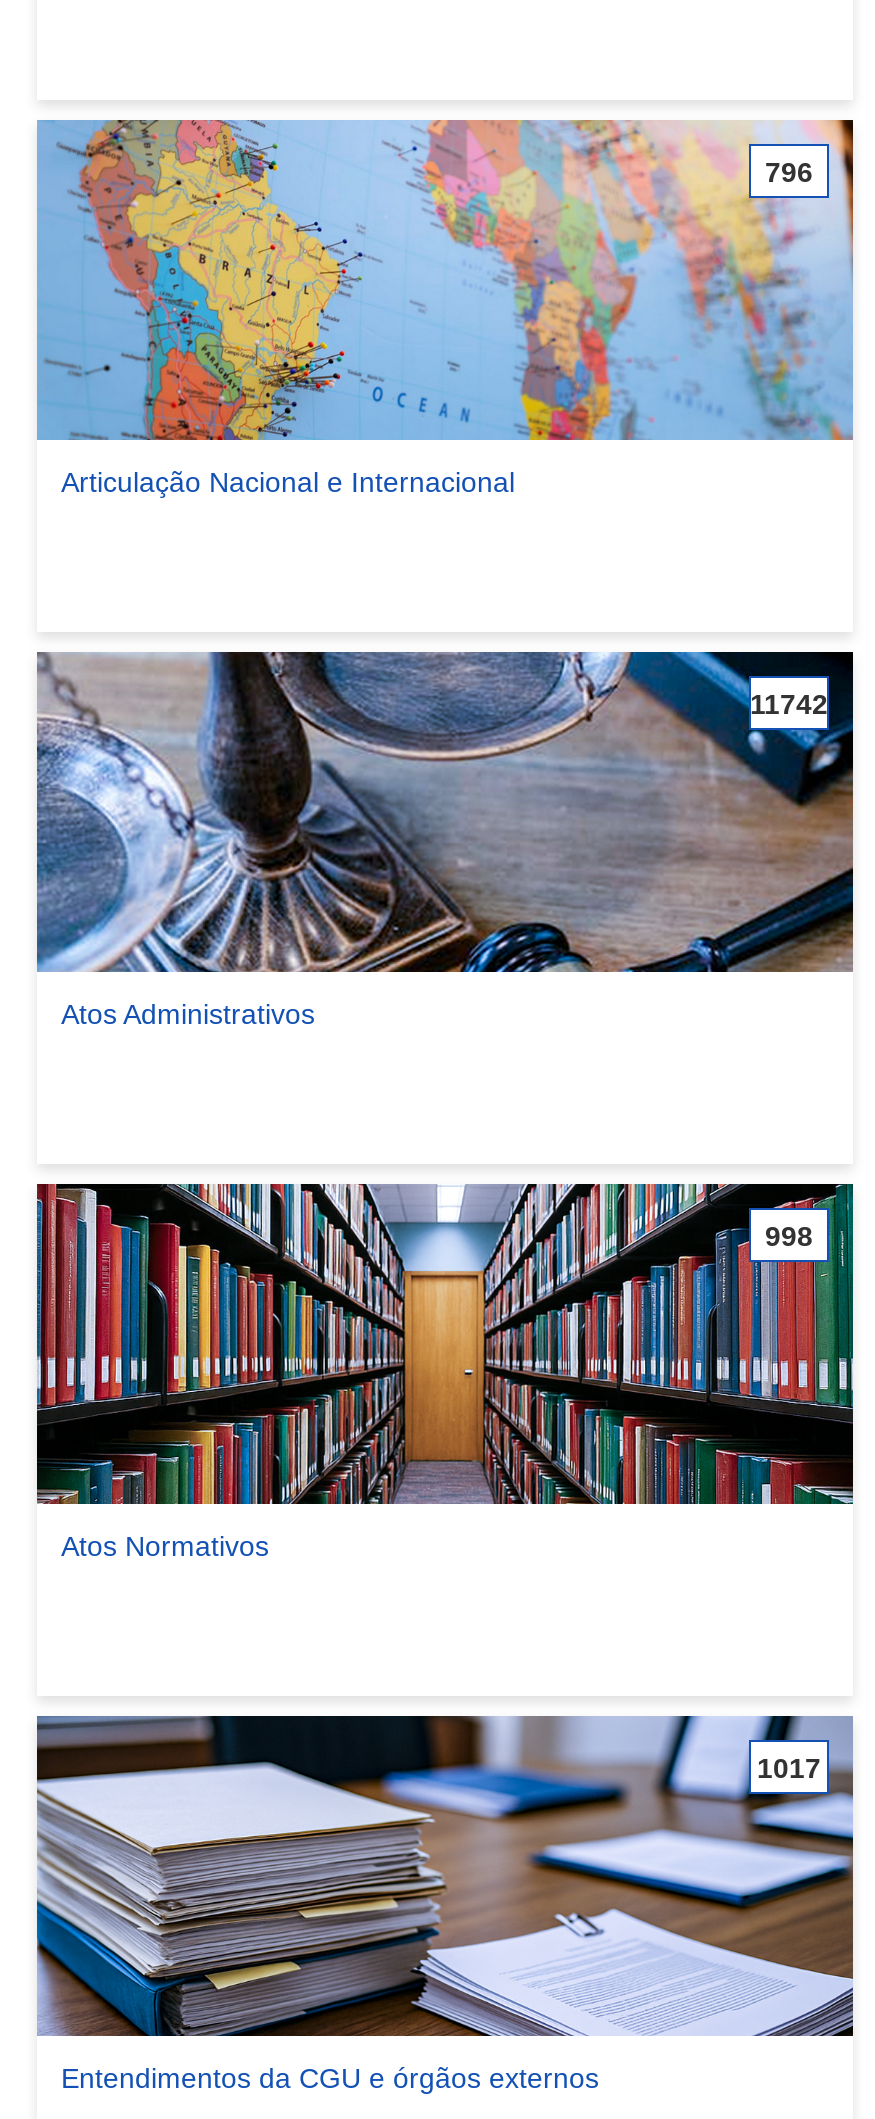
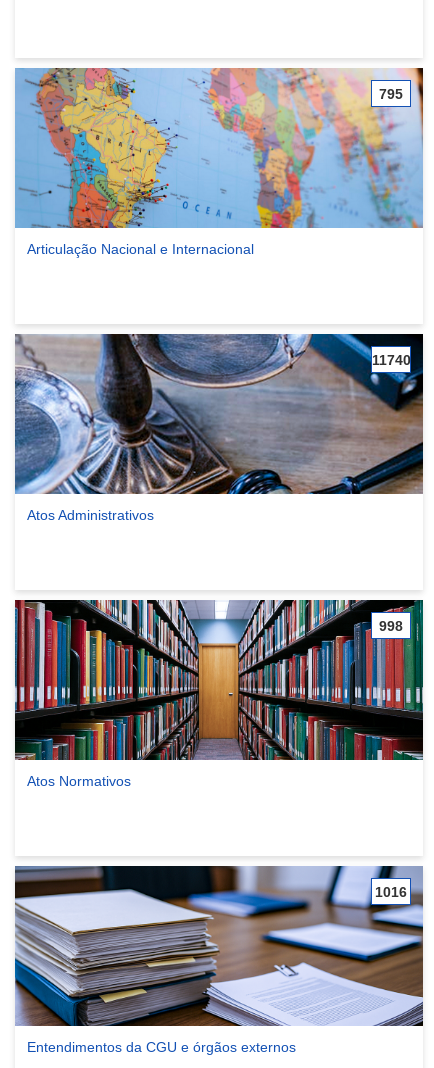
[765,155,813,187] 796 -> [379,85,403,101] 795
[750,687,828,719] 11742 -> [371,351,410,367] 11740
[757,1751,821,1783] 1017 -> [375,883,407,899] 1016

